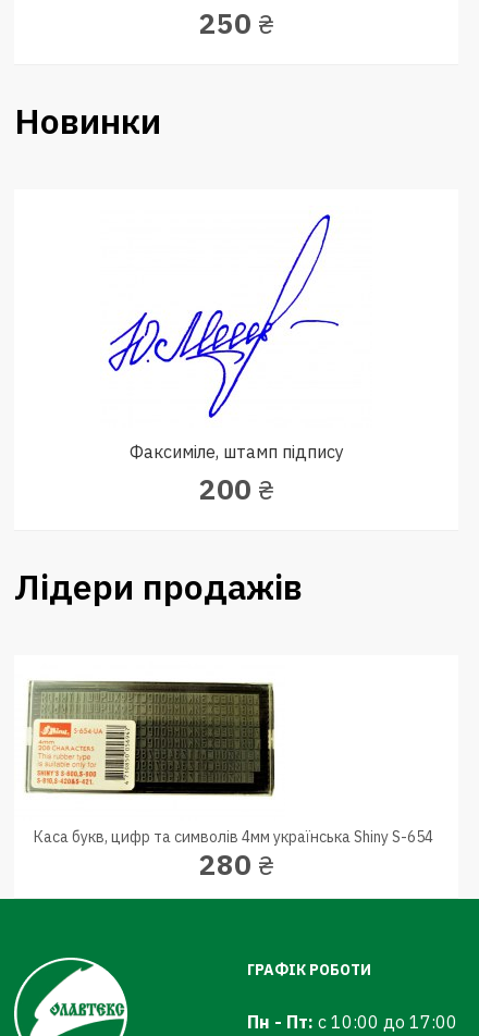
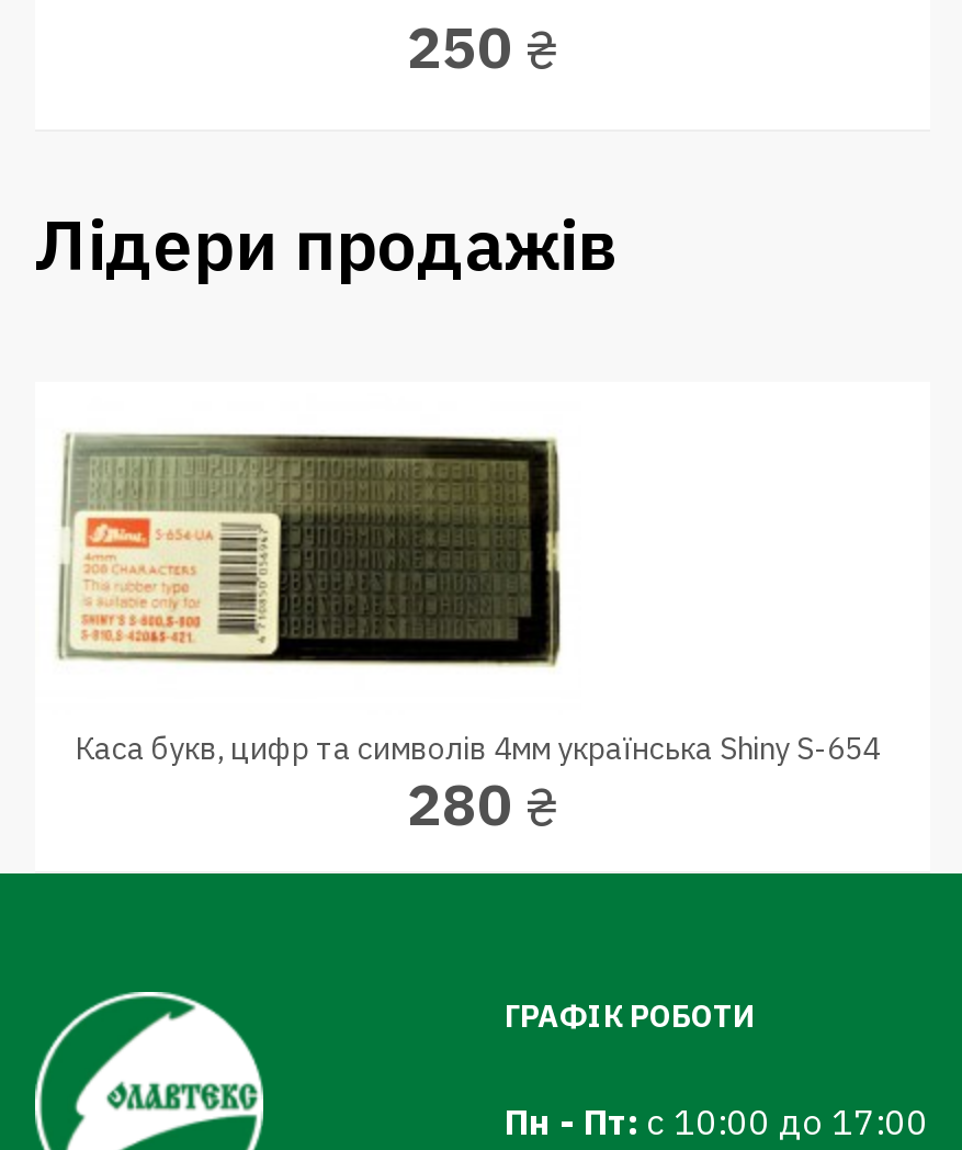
[14,98,161,144] Новинки -> none
[108,213,343,507] [image] | Факсиміле, штамп підпису | 200 ₴ -> none

